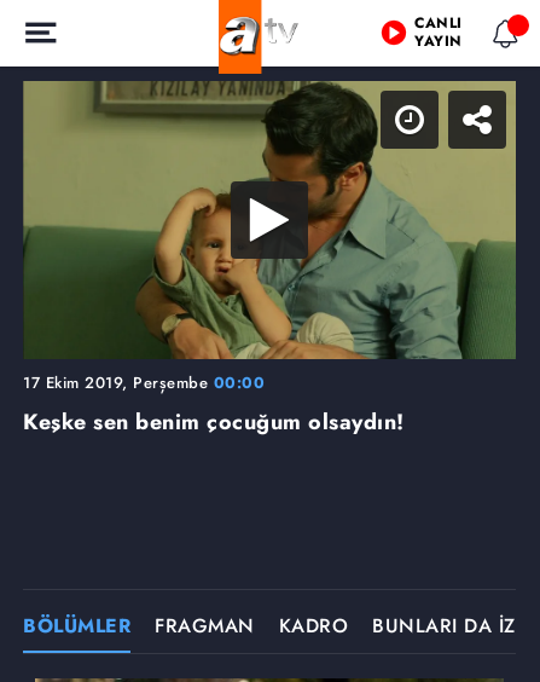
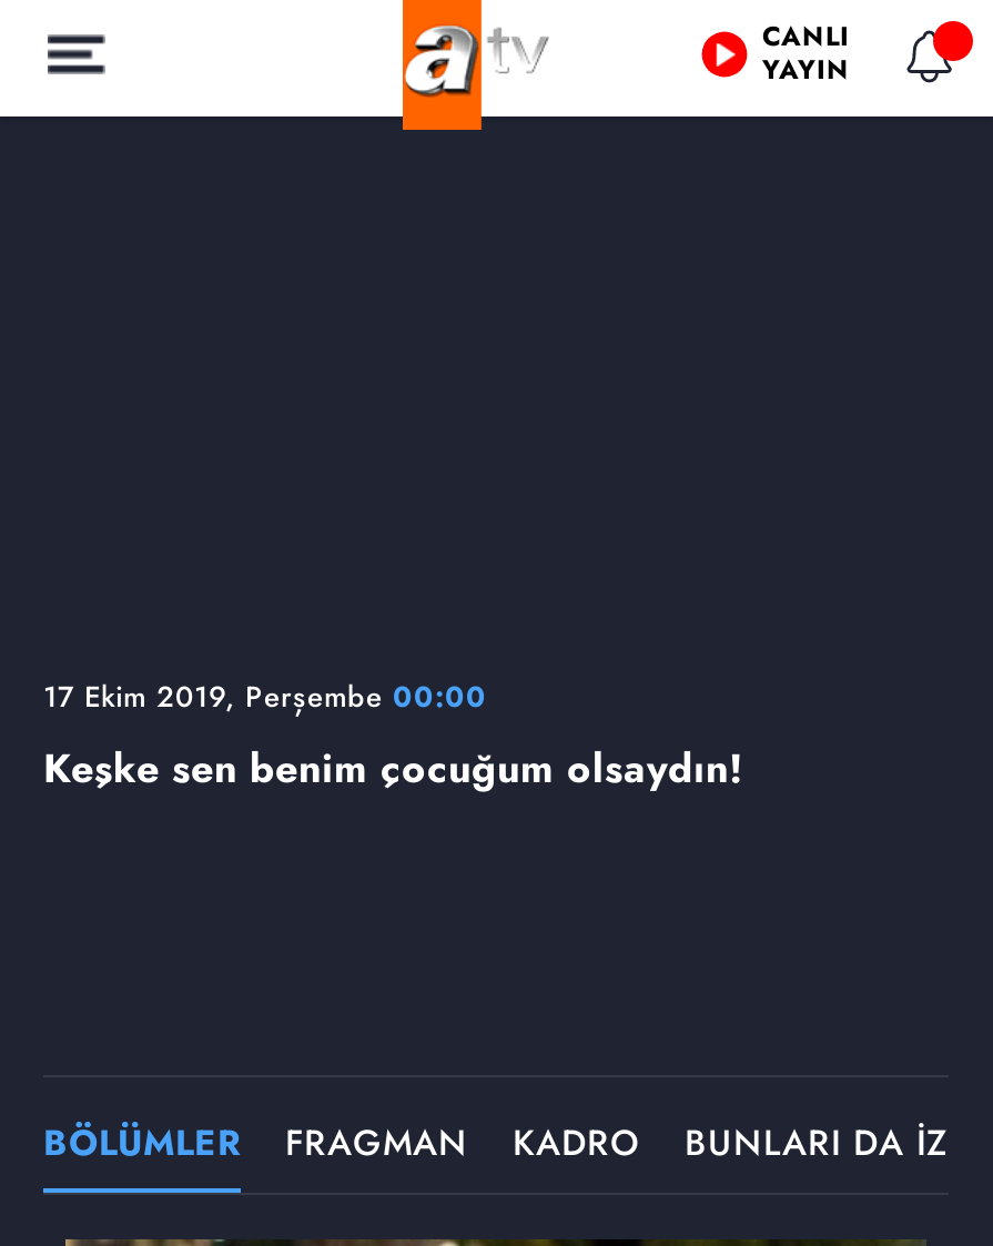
[23,80,517,360] [image] -> none

